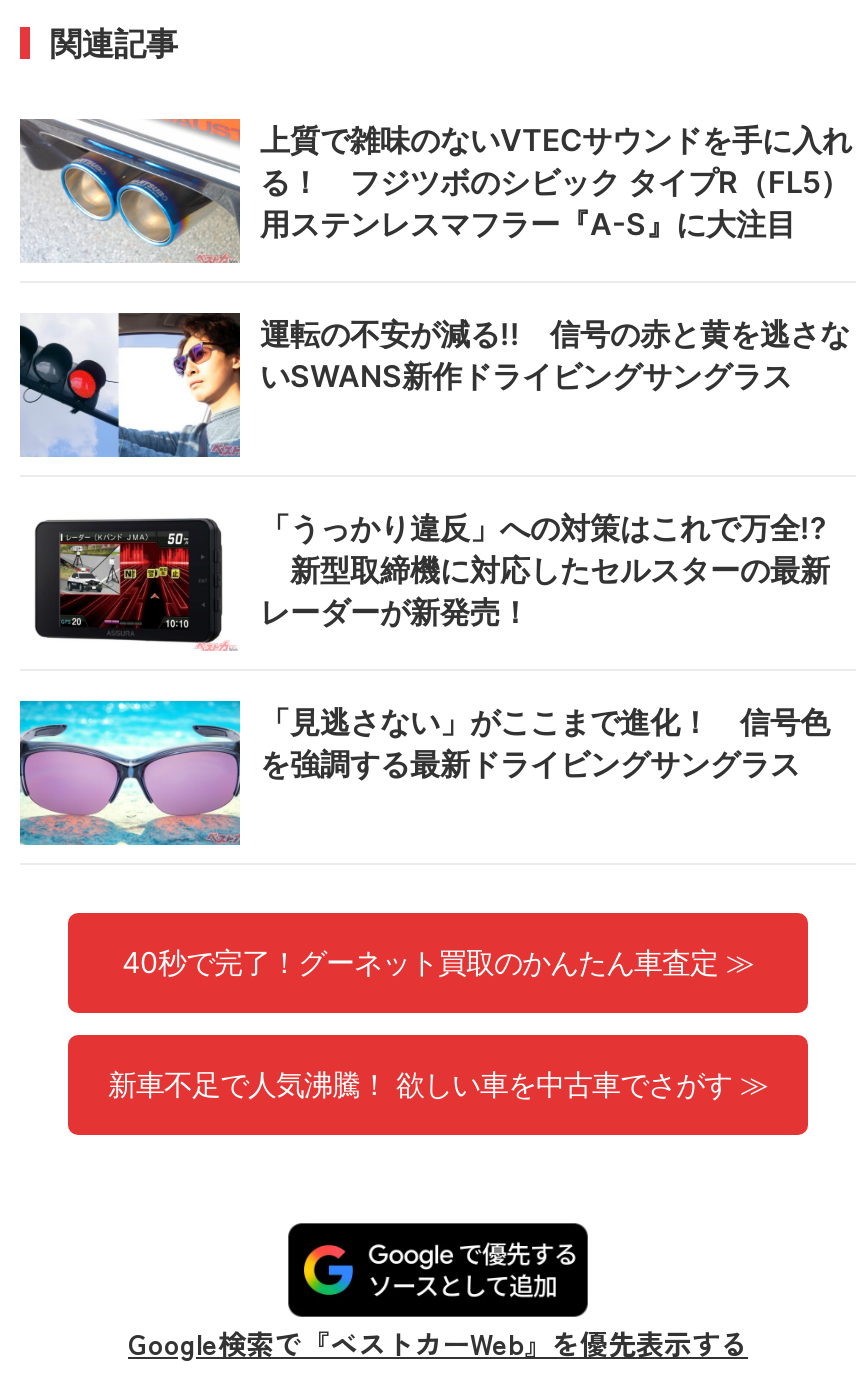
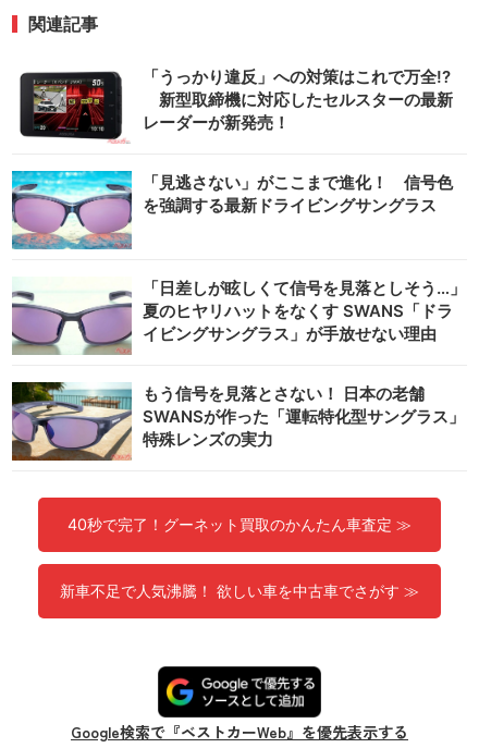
[18,117,852,395] [image] | 上質で雑味のないVTECサウンドを手に入れ | る！ フジツボのシビック タイプR（FL5） | 用ステンレスマフラー『A-S』に大注目 | 運転の不安が減る!! 信号の赤と黄を逃さな | いSWANS新作ドライビングサングラス -> none
[18,311,240,457] [image] -> none
moved [34,509,830,783] -> [20,66,453,216]: [image] | 「うっかり違反」への対策はこれで万全!? | 新型取締機に対応したセルスターの最新 | レーダーが新発売！ | 「見逃さない」がここまで進化！ 信号色 | を強調する最新ドライビングサングラス
none -> [11,278,466,450] [image] | 「日差しが眩しくて信号を見落としそう…」 | 夏のヒヤリハットをなくす SWANS「ドラ | イビングサングラス」が手放せない理由 | もう信号を見落とさない！ 日本の老舗 | SWANSが作った「運転特化型サングラス」 | 特殊レンズの実力
none -> [11,381,132,462] [image]

